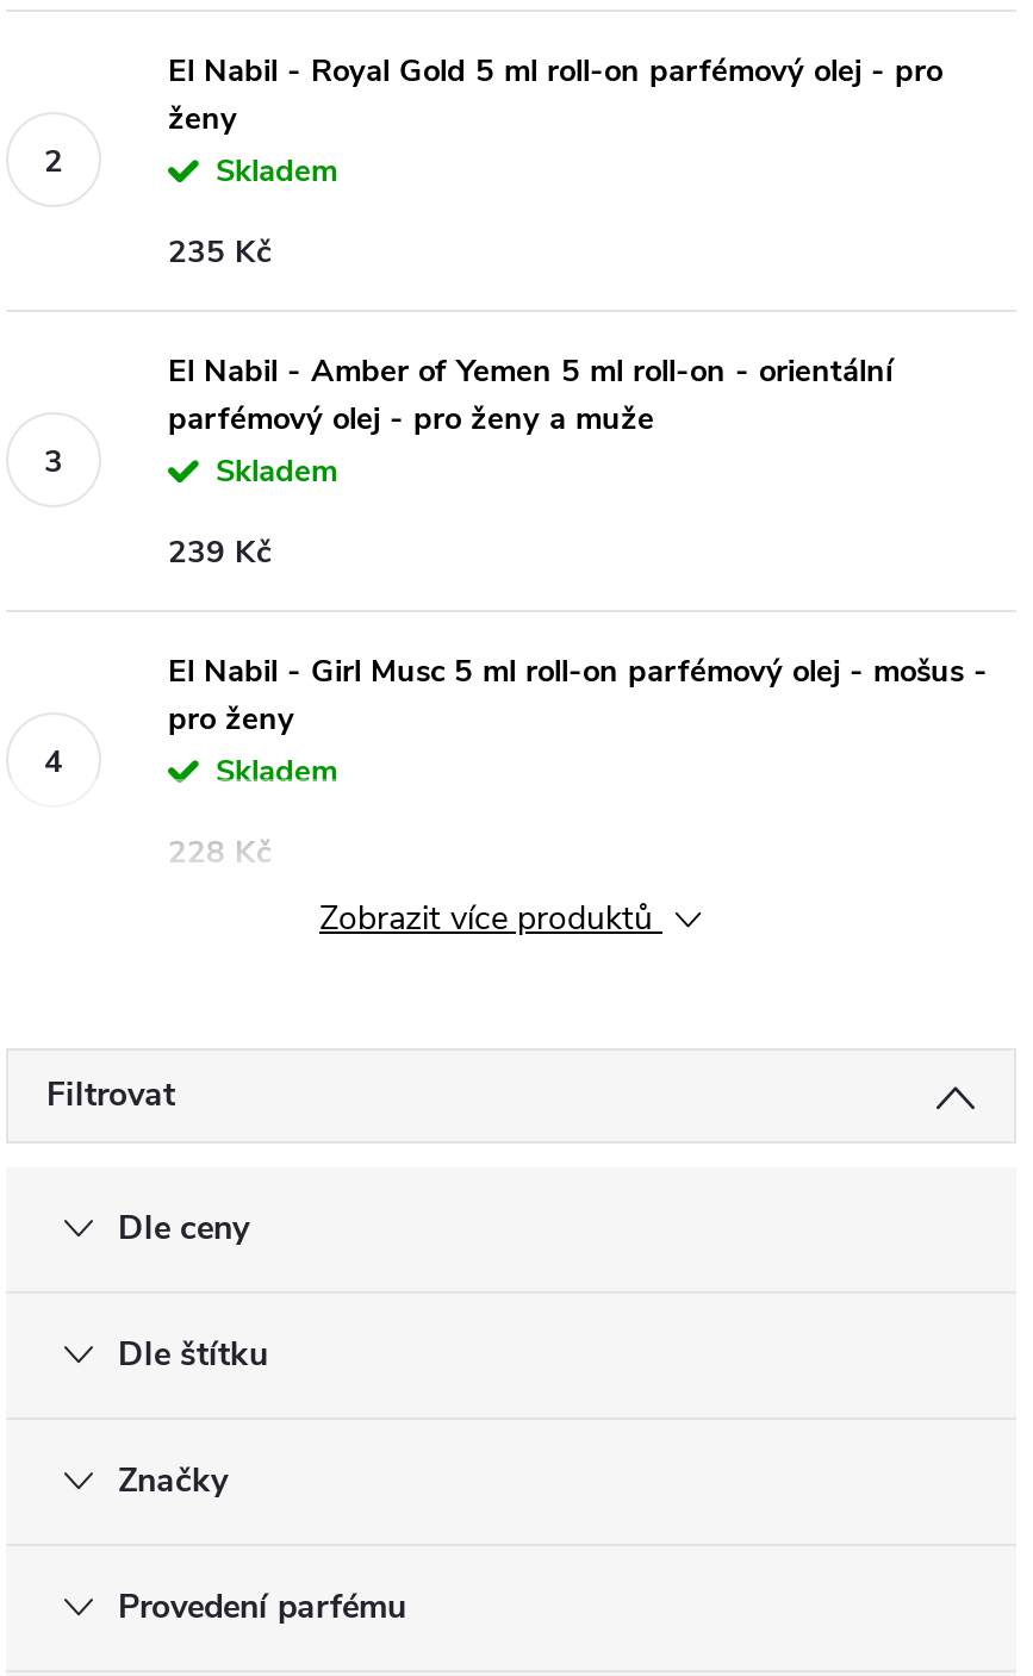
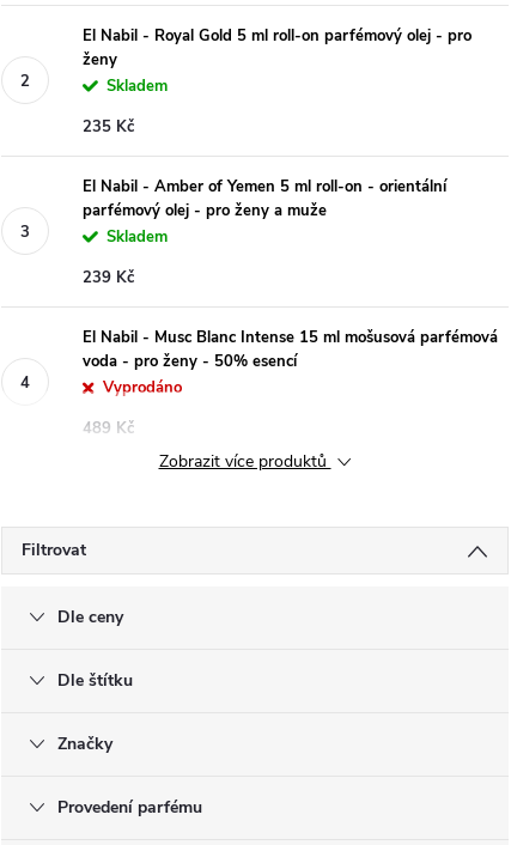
[168,650,988,793] El Nabil - Girl Musc 5 ml roll-on parfémový olej - mošus - | pro ženy | Skladem -> [83,326,498,398] El Nabil - Musc Blanc Intense 15 ml mošusová parfémová | voda - pro ženy - 50% esencí | Vyprodáno
[168,831,270,874] 228 Kč -> [83,417,134,439] 489 Kč

